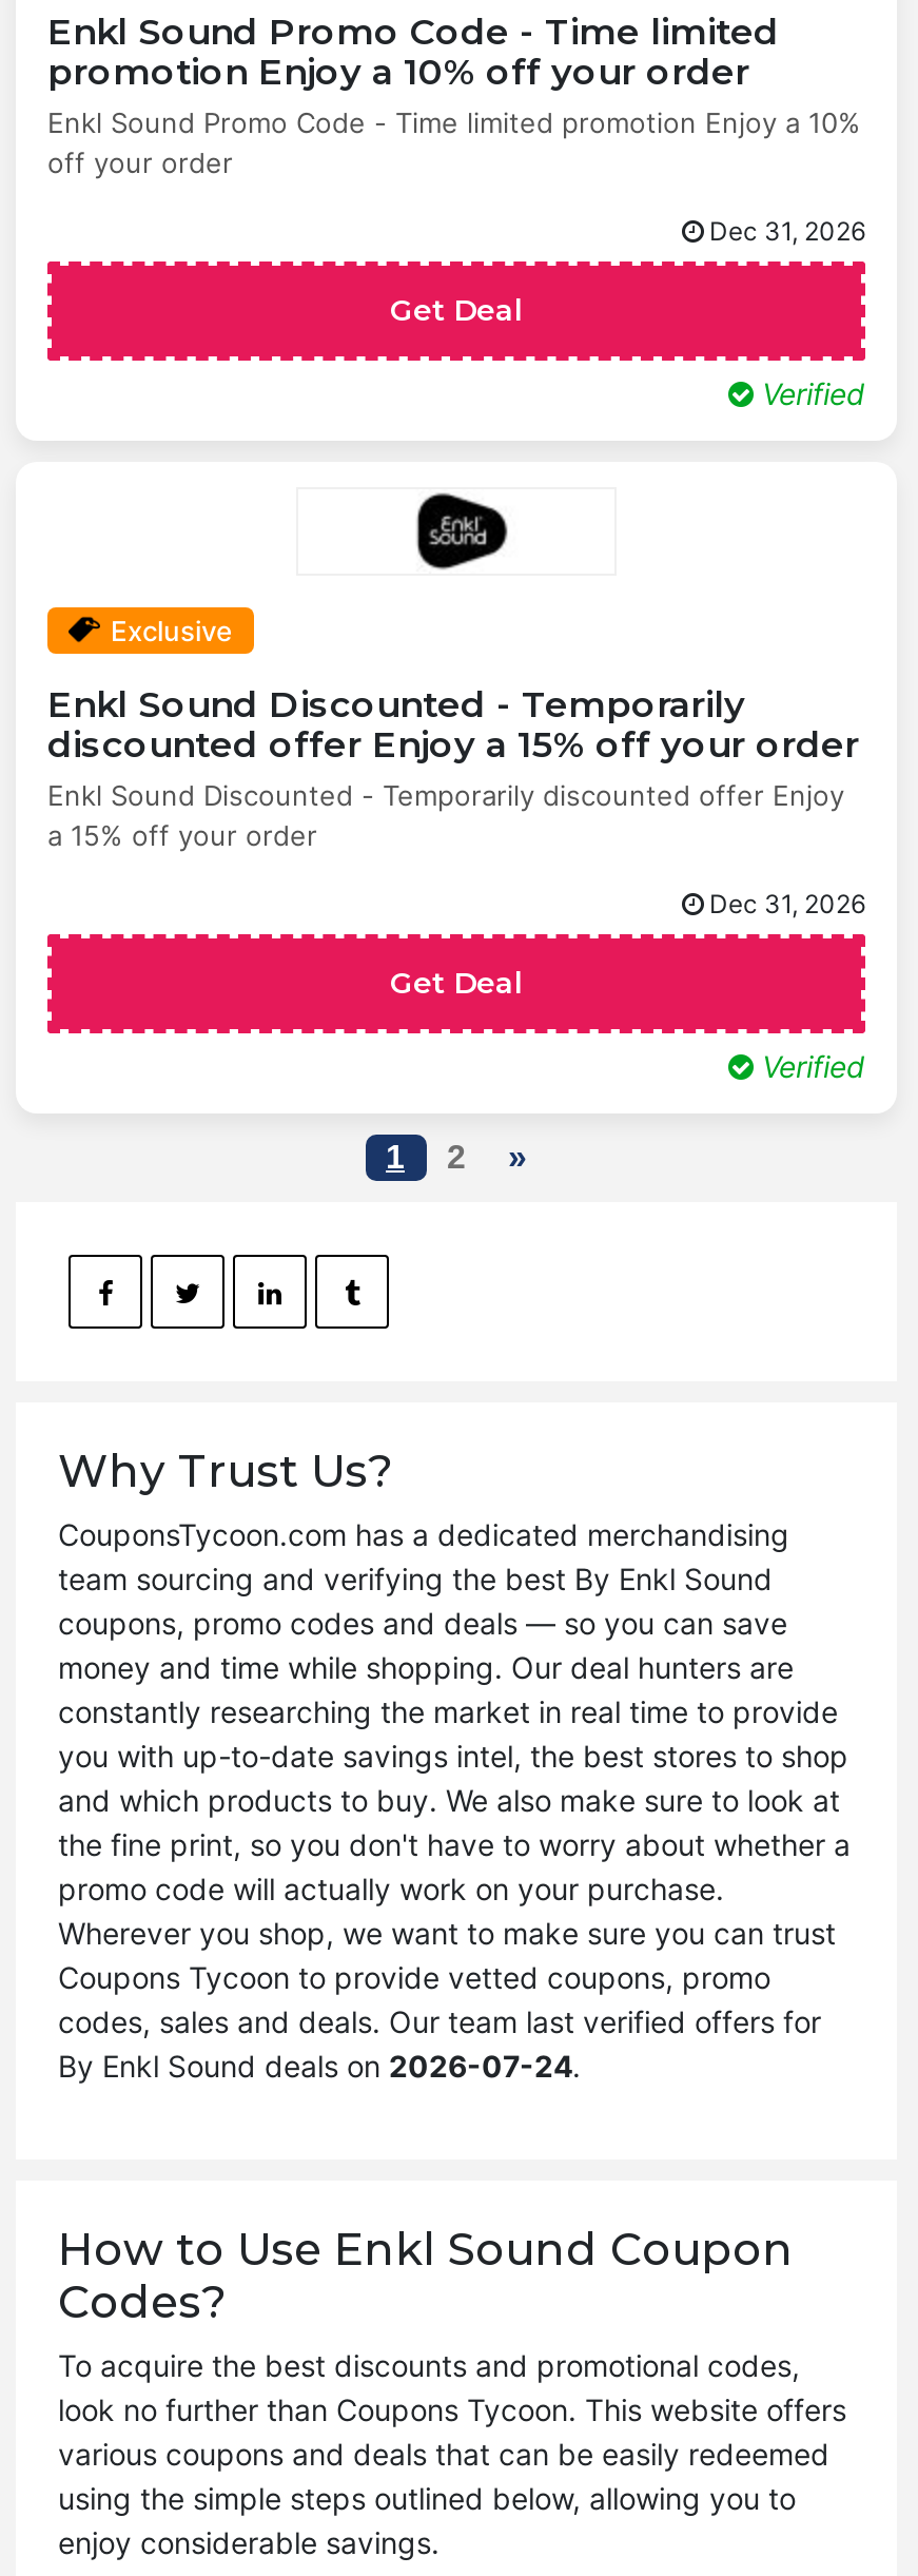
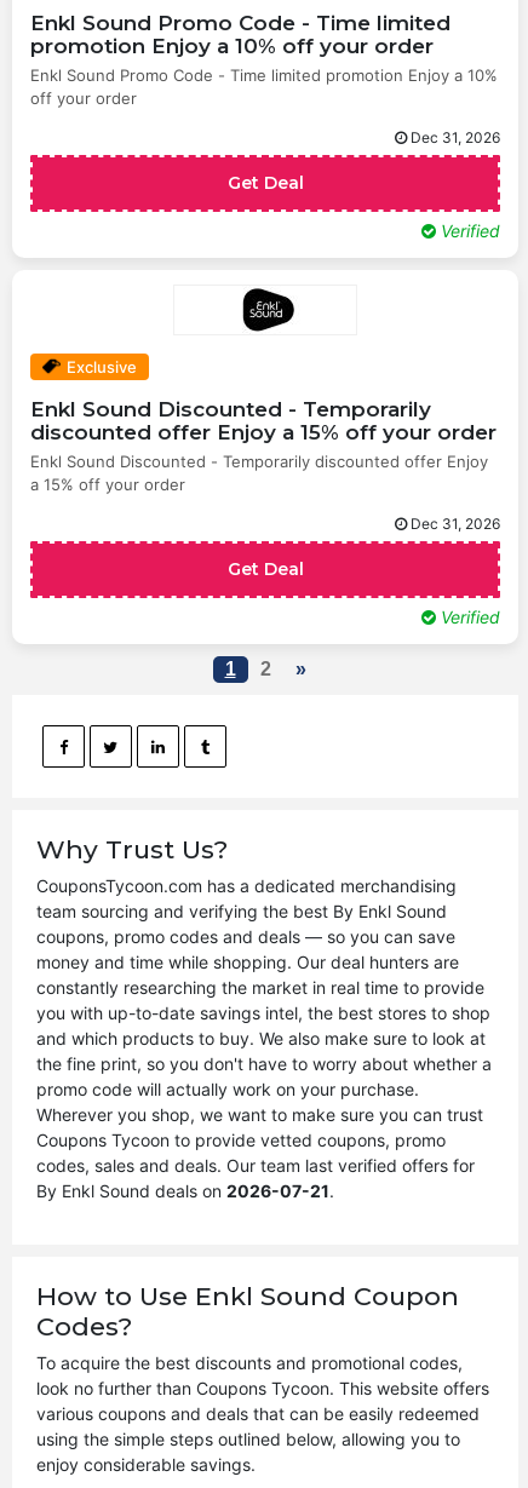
[58,2048,581,2084] By Enkl Sound deals on 2026-07-24. -> [36,1181,334,1201] By Enkl Sound deals on 2026-07-21.

